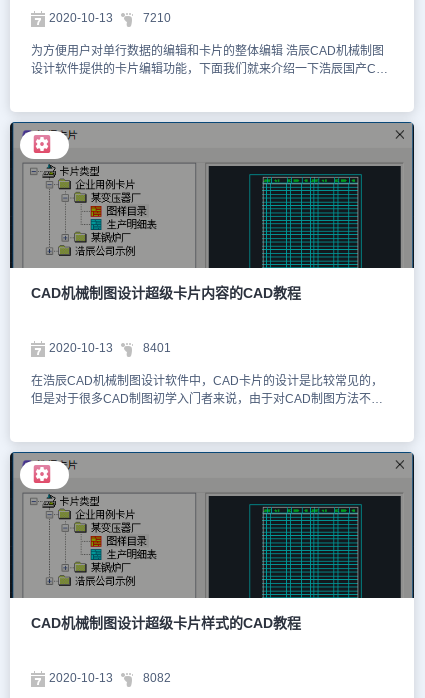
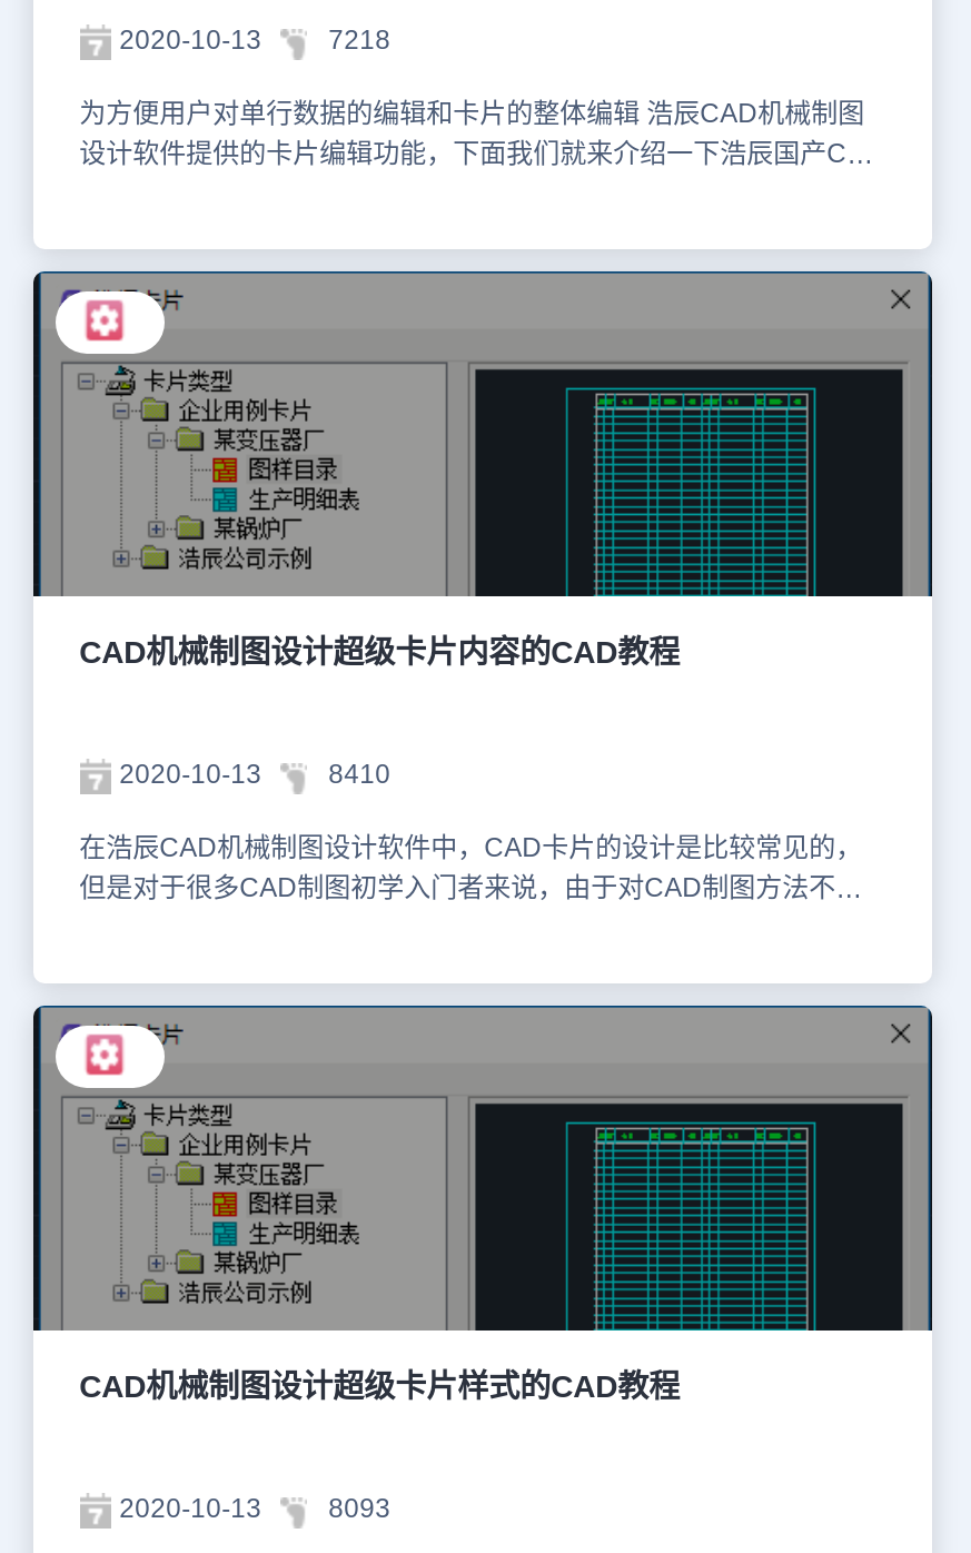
[143,11,171,25] 7210 -> [328,26,391,57] 7218
[143,341,171,355] 8401 -> [328,760,391,791] 8410
[143,671,171,685] 8082 -> [328,1494,391,1525] 8093

